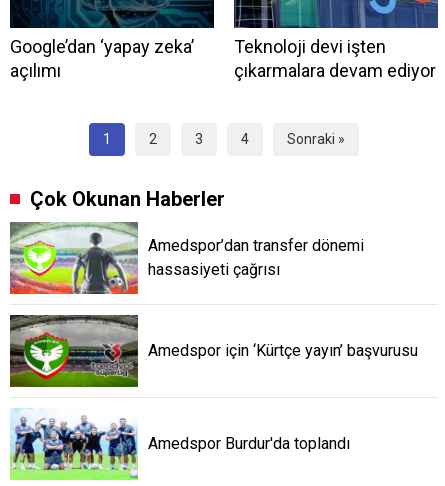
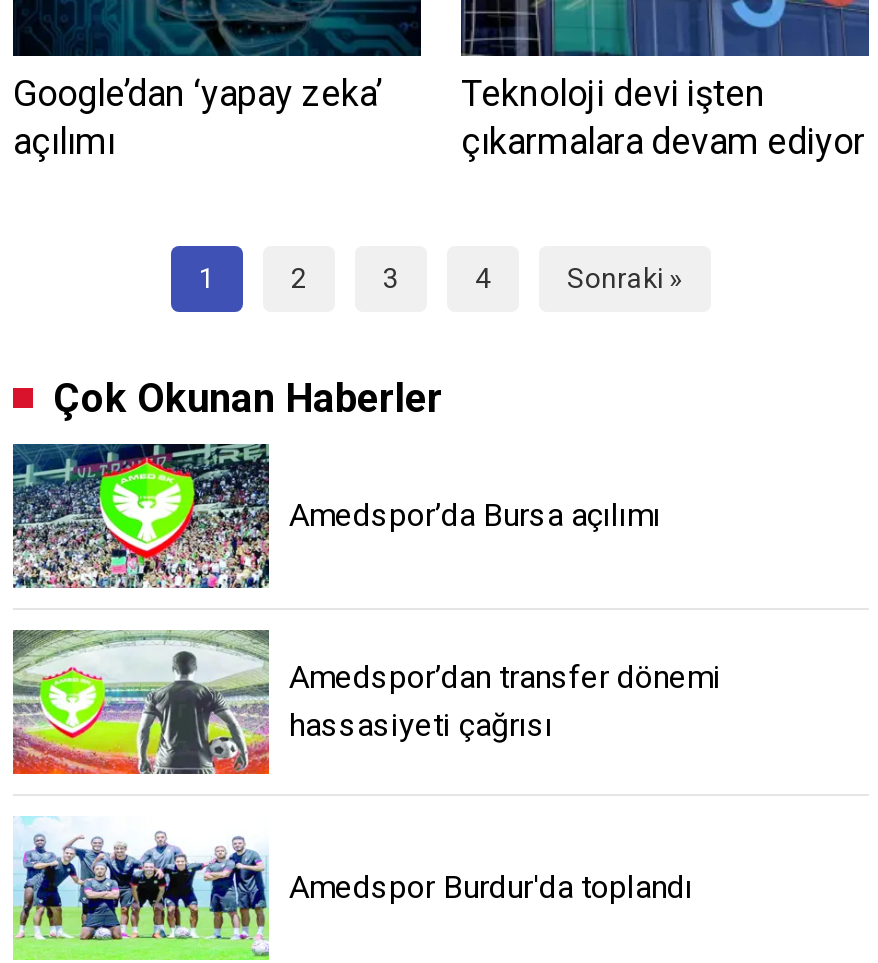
none -> [13,442,661,590] [image] | Amedspor’da Bursa açılımı
moved [8,220,364,296] -> [9,626,721,778]: [image] | Amedspor’dan transfer dönemi | hassasiyeti çağrısı
[9,314,418,388] [image] | Amedspor için ‘Kürtçe yayın’ başvurusu -> none

